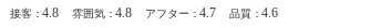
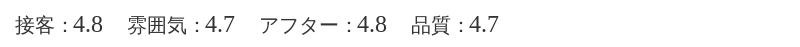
[72,5,132,20] 雰囲気：4.8 -> [127,10,235,38] 雰囲気：4.7
[145,5,216,20] アフター：4.7 -> [259,10,387,38] アフター：4.8
[229,5,278,20] 品質：4.6 -> [411,10,499,38] 品質：4.7

